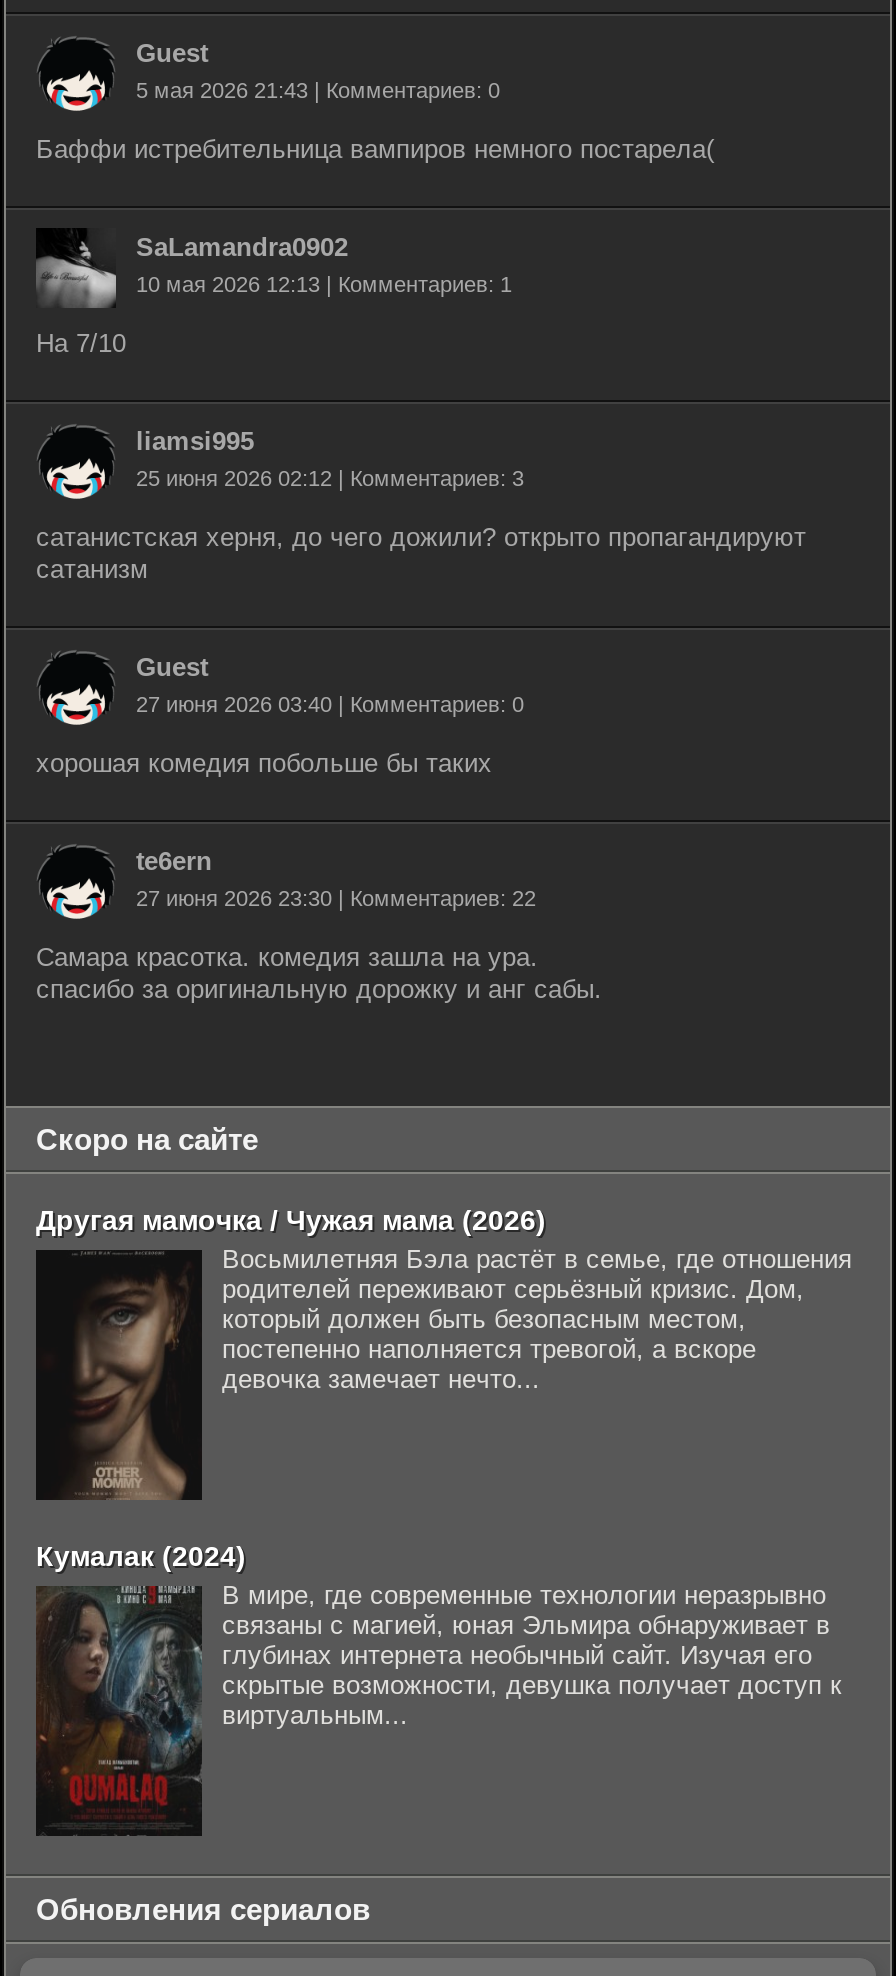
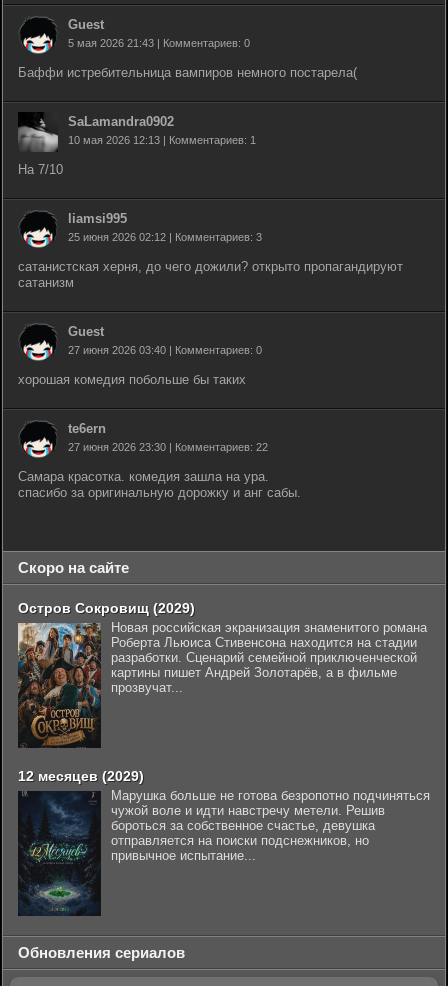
[34,1204,852,1500] [image] | Другая мамочка / Чужая мама (2026) | Восьмилетняя Бэла растёт в семье, где отношения | родителей переживают серьёзный кризис. Дом, | который должен быть безопасным местом, | постепенно наполняется тревогой, а вскоре | девочка замечает нечто... -> [17,600,427,749] [image] | Остров Сокровищ (2029) | Новая российская экранизация знаменитого романа | Роберта Льюиса Стивенсона находится на стадии | разработки. Сценарий семейной приключенческой | картины пишет Андрей Золотарёв, а в фильме | прозвучат...
[36,1540,842,1836] [image] | Кумалак (2024) | В мире, где современные технологии неразрывно | связаны с магией, юная Эльмира обнаруживает в | глубинах интернета необычный сайт. Изучая его | скрытые возможности, девушка получает доступ к | виртуальным... -> [18,768,430,916] [image] | 12 месяцев (2029) | Марушка больше не готова безропотно подчиняться | чужой воле и идти навстречу метели. Решив | бороться за собственное счастье, девушка | отправляется на поиски подснежников, но | привычное испытание...

